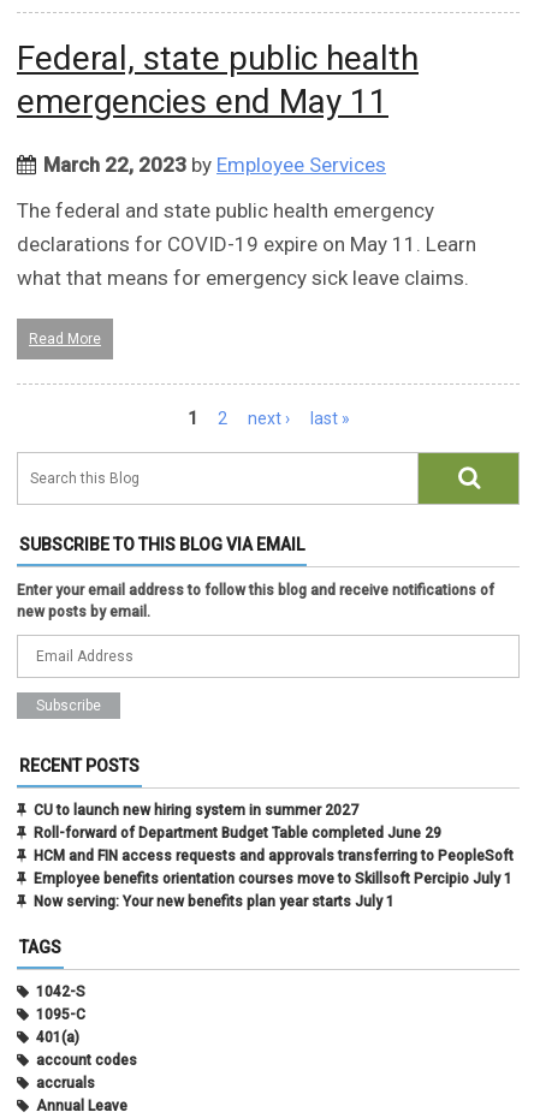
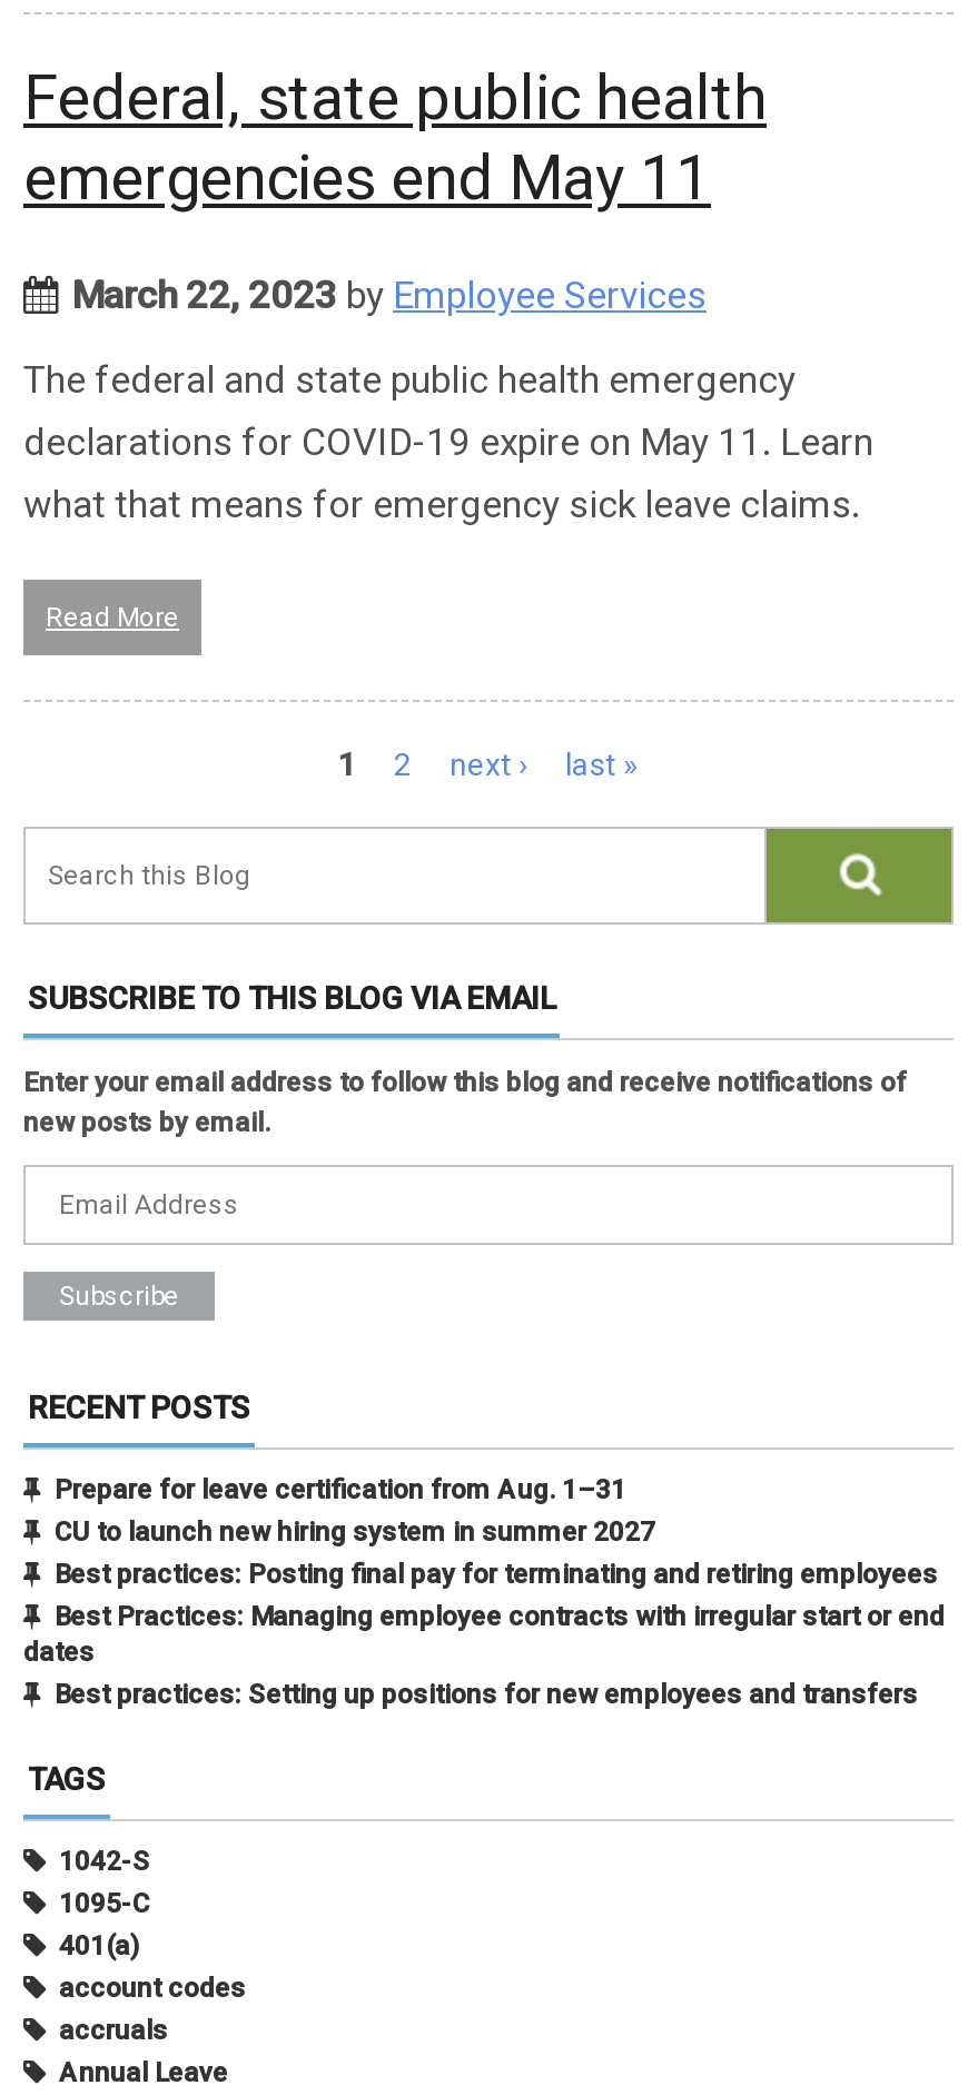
none -> [55,1474,626,1506] Prepare for leave certification from Aug. 1–31
[34,825,514,910] Roll-forward of Department Budget Table completed June 29 | HCM and FIN access requests and approvals transferring to PeopleSoft | Employee benefits orientation courses move to Skillsoft Percipio July 1 | Now serving: Your new benefits plan year starts July 1 -> [23,1559,945,1710] Best practices: Posting final pay for terminating and retiring employees | Best Practices: Managing employee contracts with irregular start or end | dates | Best practices: Setting up positions for new employees and transfers

